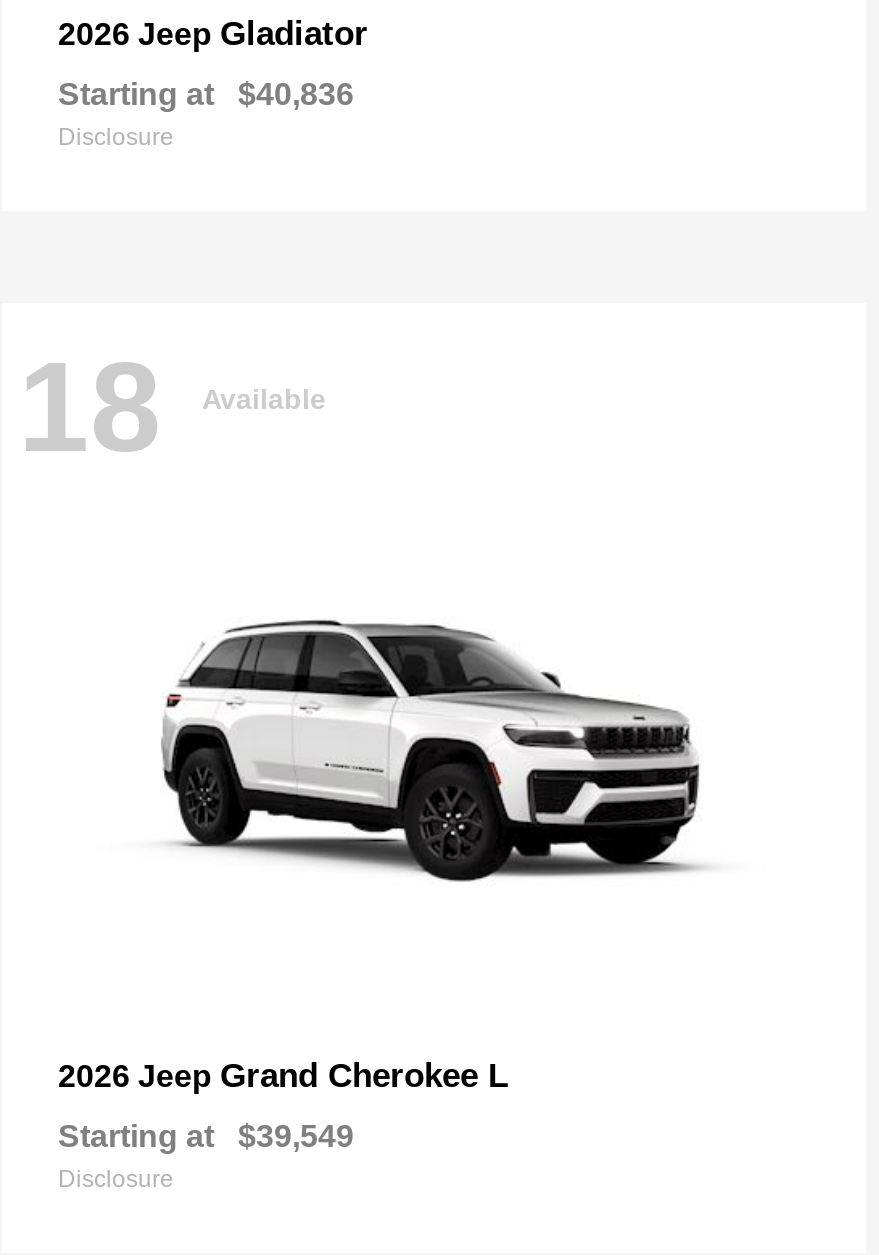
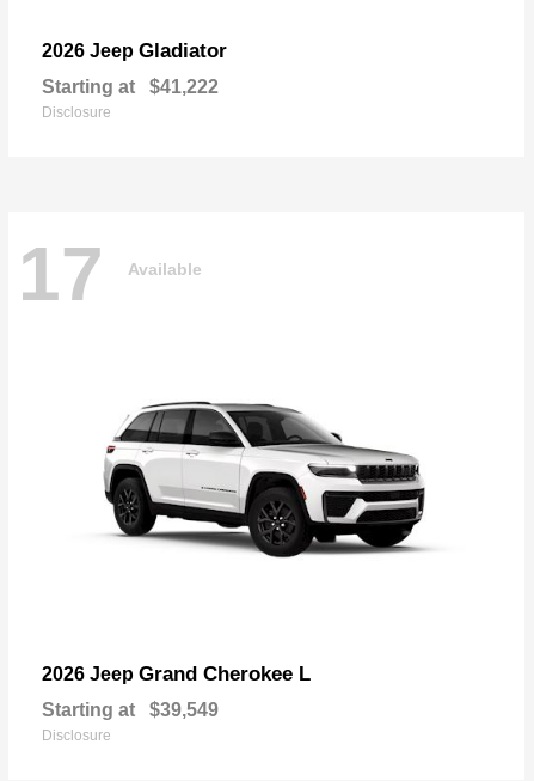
[58,77,354,111] Starting at $40,836 -> [42,76,219,97] Starting at $41,222
[18,336,326,480] 18 Available -> [18,231,202,317] 17 Available

